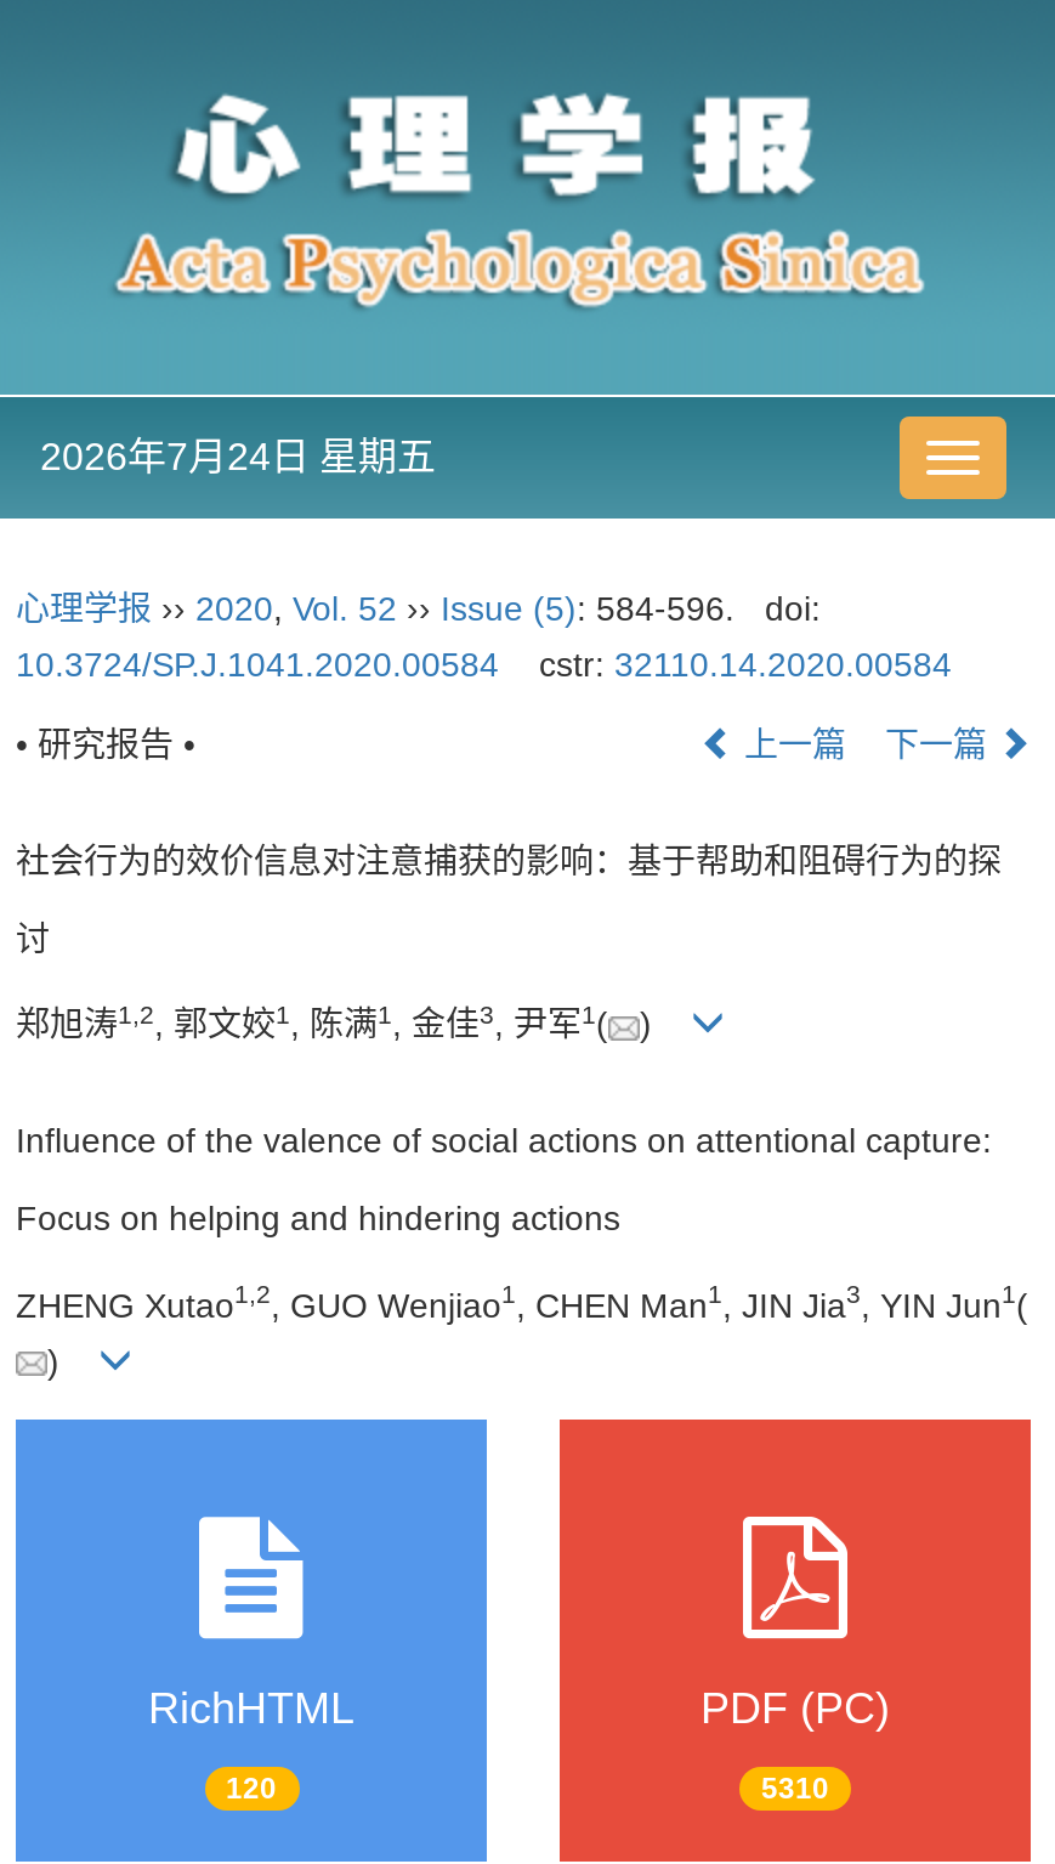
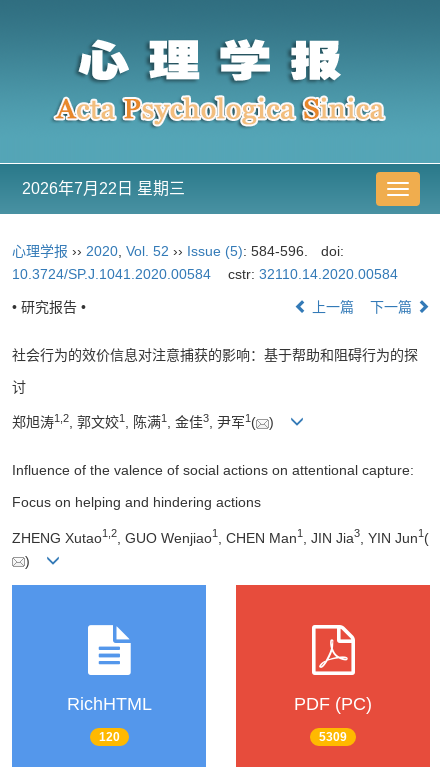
[40,436,436,477] 2026年7月24日 星期五 -> [22,180,185,197] 2026年7月22日 星期三
[761,1770,829,1804] 5310 -> [319,729,347,743] 5309

